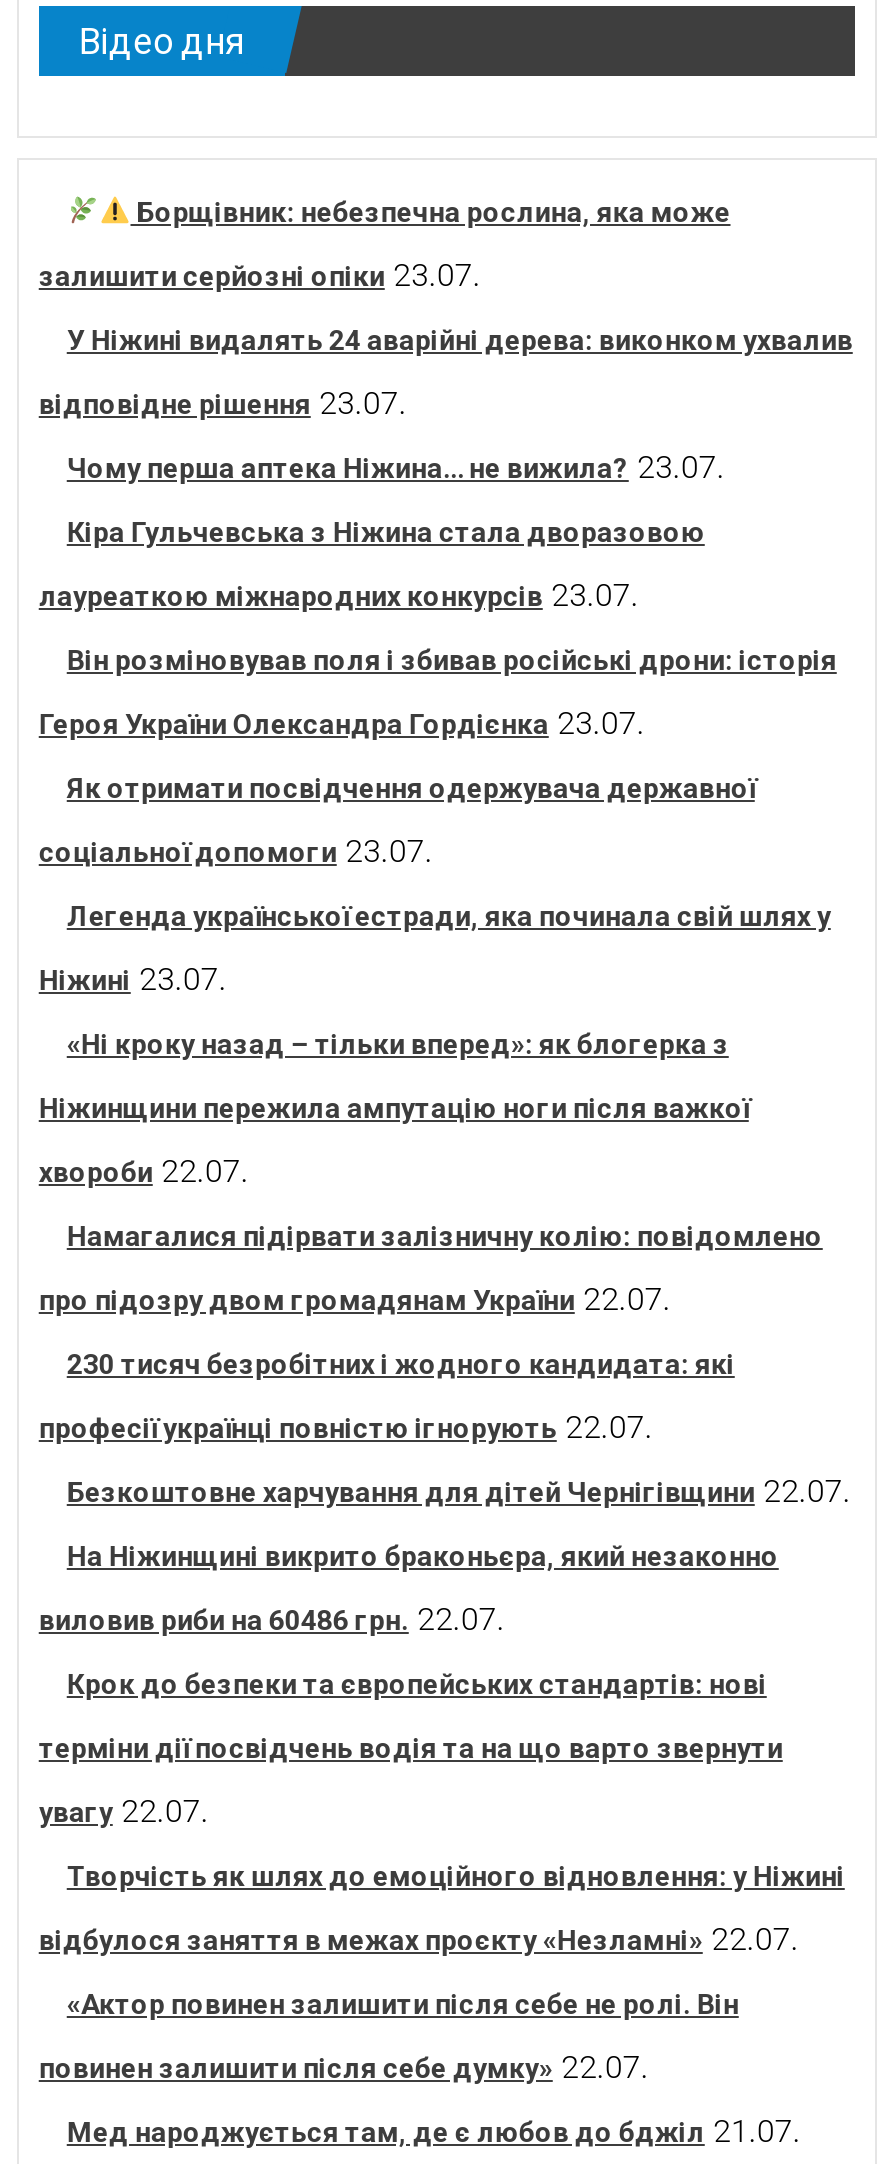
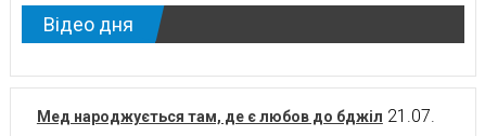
[39,195,853,2085] Борщівник: небезпечна рослина, яка може | залишити серйозні опіки 23.07. | У Ніжині видалять 24 аварійні дерева: виконком ухвалив | відповідне рішення 23.07. | Чому перша аптека Ніжина… не вижила? 23.07. | Кіра Гульчевська з Ніжина стала дворазовою | лауреаткою міжнародних конкурсів 23.07. | Він розміновував поля і збивав російські дрони: історія | Героя України Олександра Гордієнка 23.07. | Як отримати посвідчення одержувача державної | соціальної допомоги 23.07. | Легенда української естради, яка починала свій шлях у | Ніжині 23.07. | «Ні кроку назад – тільки вперед»: як блогерка з | Ніжинщини пережила ампутацію ноги після важкої | хвороби 22.07. | Намагалися підірвати залізничну колію: повідомлено | про підозру двом громадянам України 22.07. | 230 тисяч безробітних і жодного кандидата: які | професії українці повністю ігнорують 22.07. | Безкоштовне харчування для дітей Чернігівщини 22.07. | На Ніжинщині викрито браконьєра, який незаконно | виловив риби на 60486 грн. 22.07. | Крок до безпеки та європейських стандартів: нові | терміни дії посвідчень водія та на що варто звернути | увагу 22.07. | Творчість як шлях до емоційного відновлення: у Ніжині | відбулося заняття в межах проєкту «Незламні» 22.07. | «Актор повинен залишити після себе не ролі. Він | повинен залишити після себе думку» 22.07. -> none

